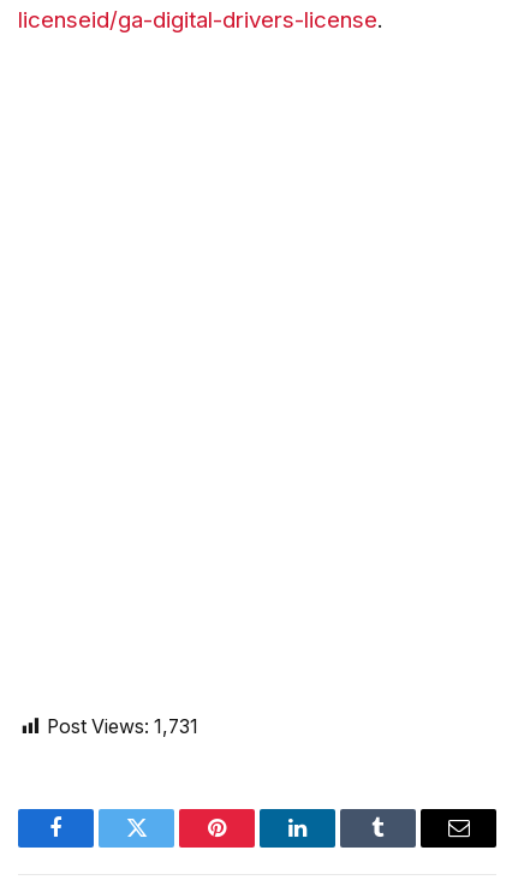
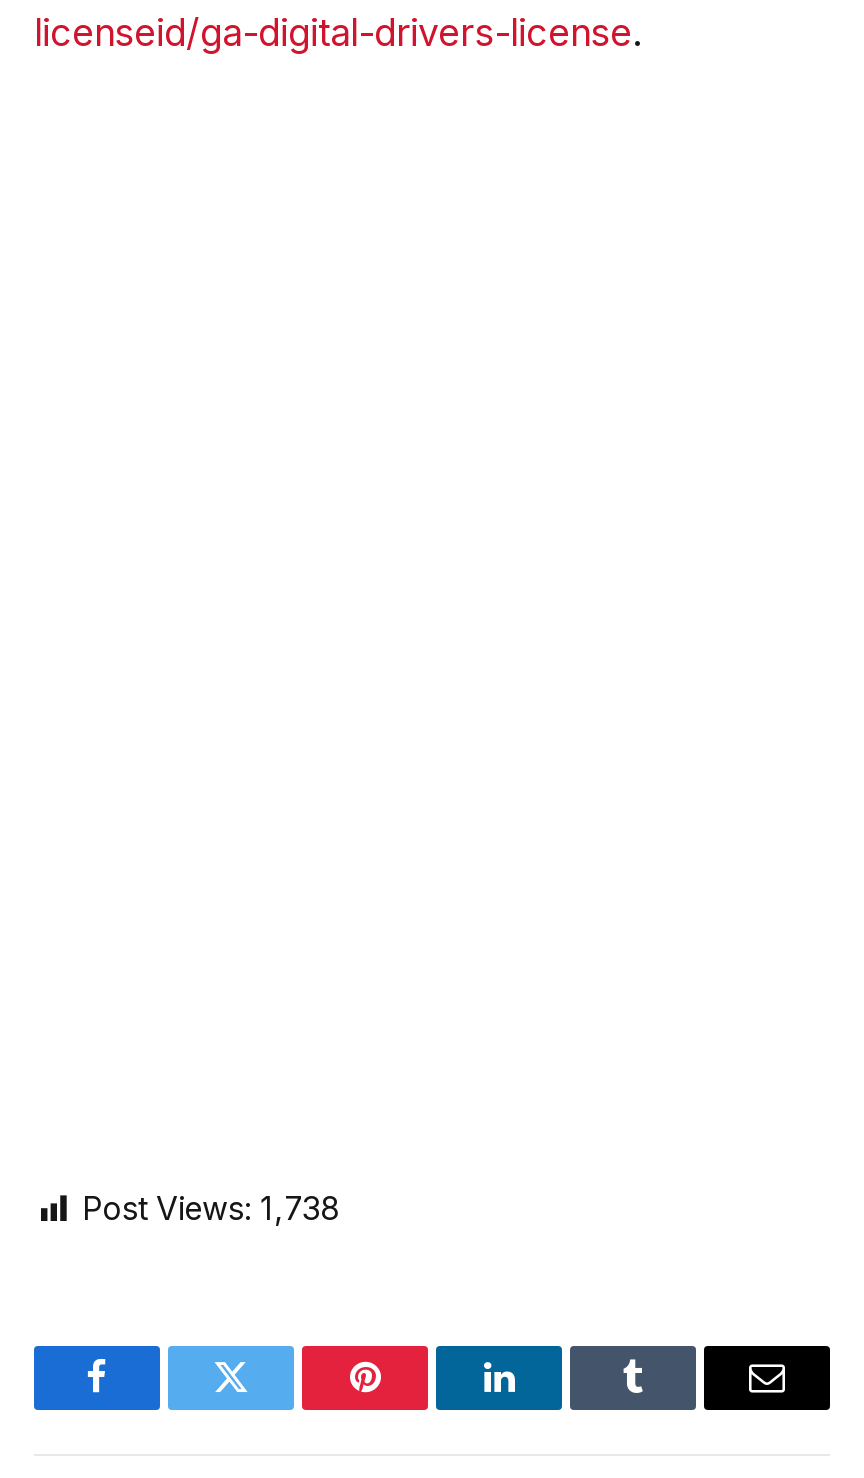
[47,716,198,738] Post Views: 1,731 -> [82,1190,340,1228] Post Views: 1,738

